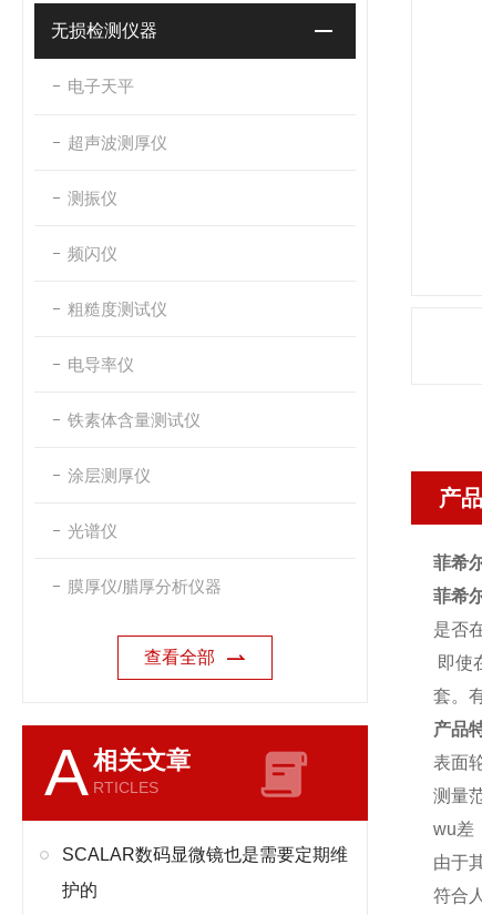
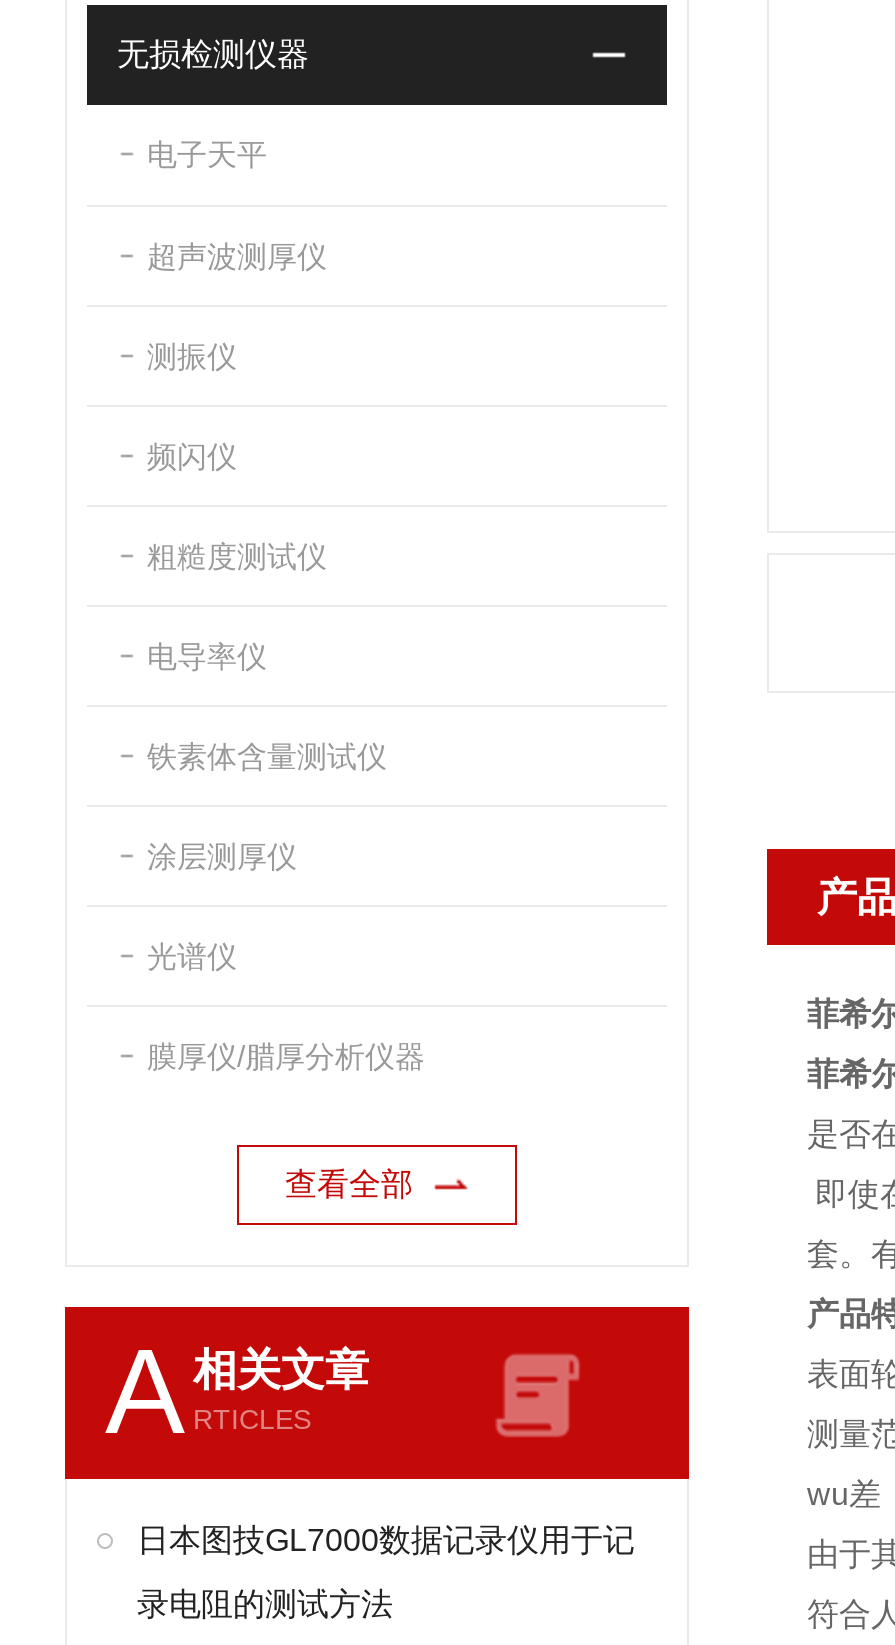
[62,845,348,899] SCALAR数码显微镜也是需要定期维 | 护的 -> [137,1523,635,1621] 日本图技GL7000数据记录仪用于记 | 录电阻的测试方法

